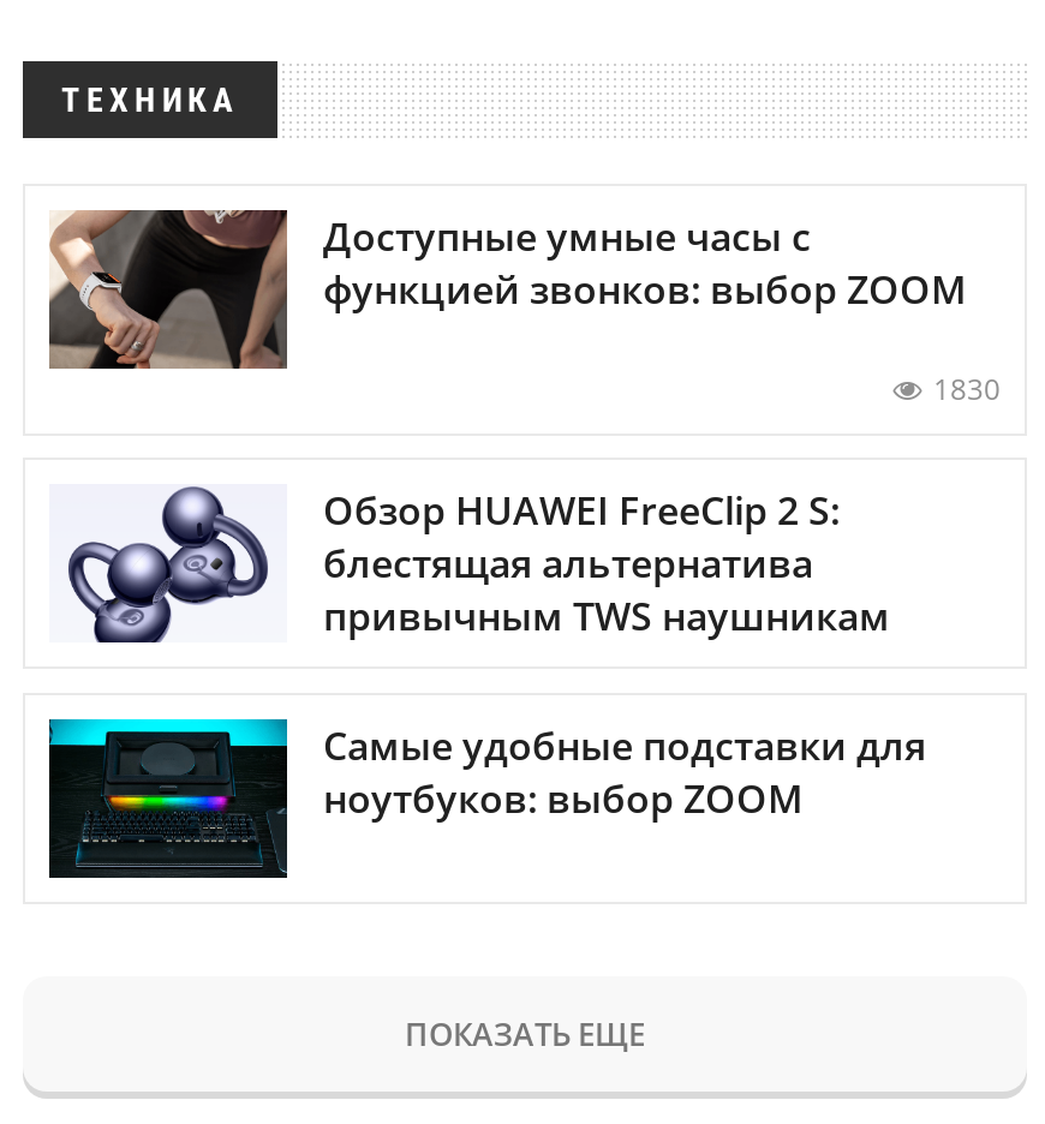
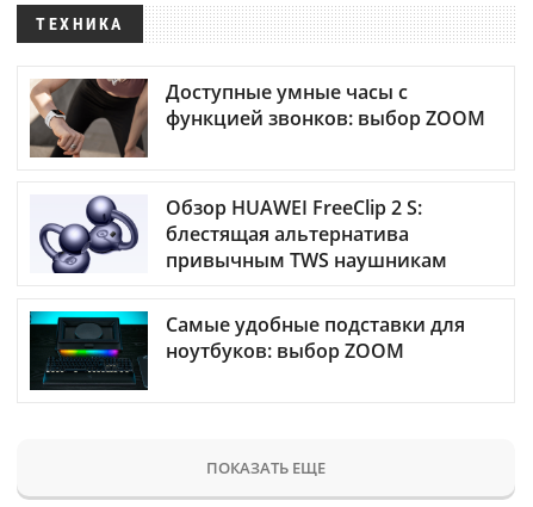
[933,369,1001,410] 1830 -> none

